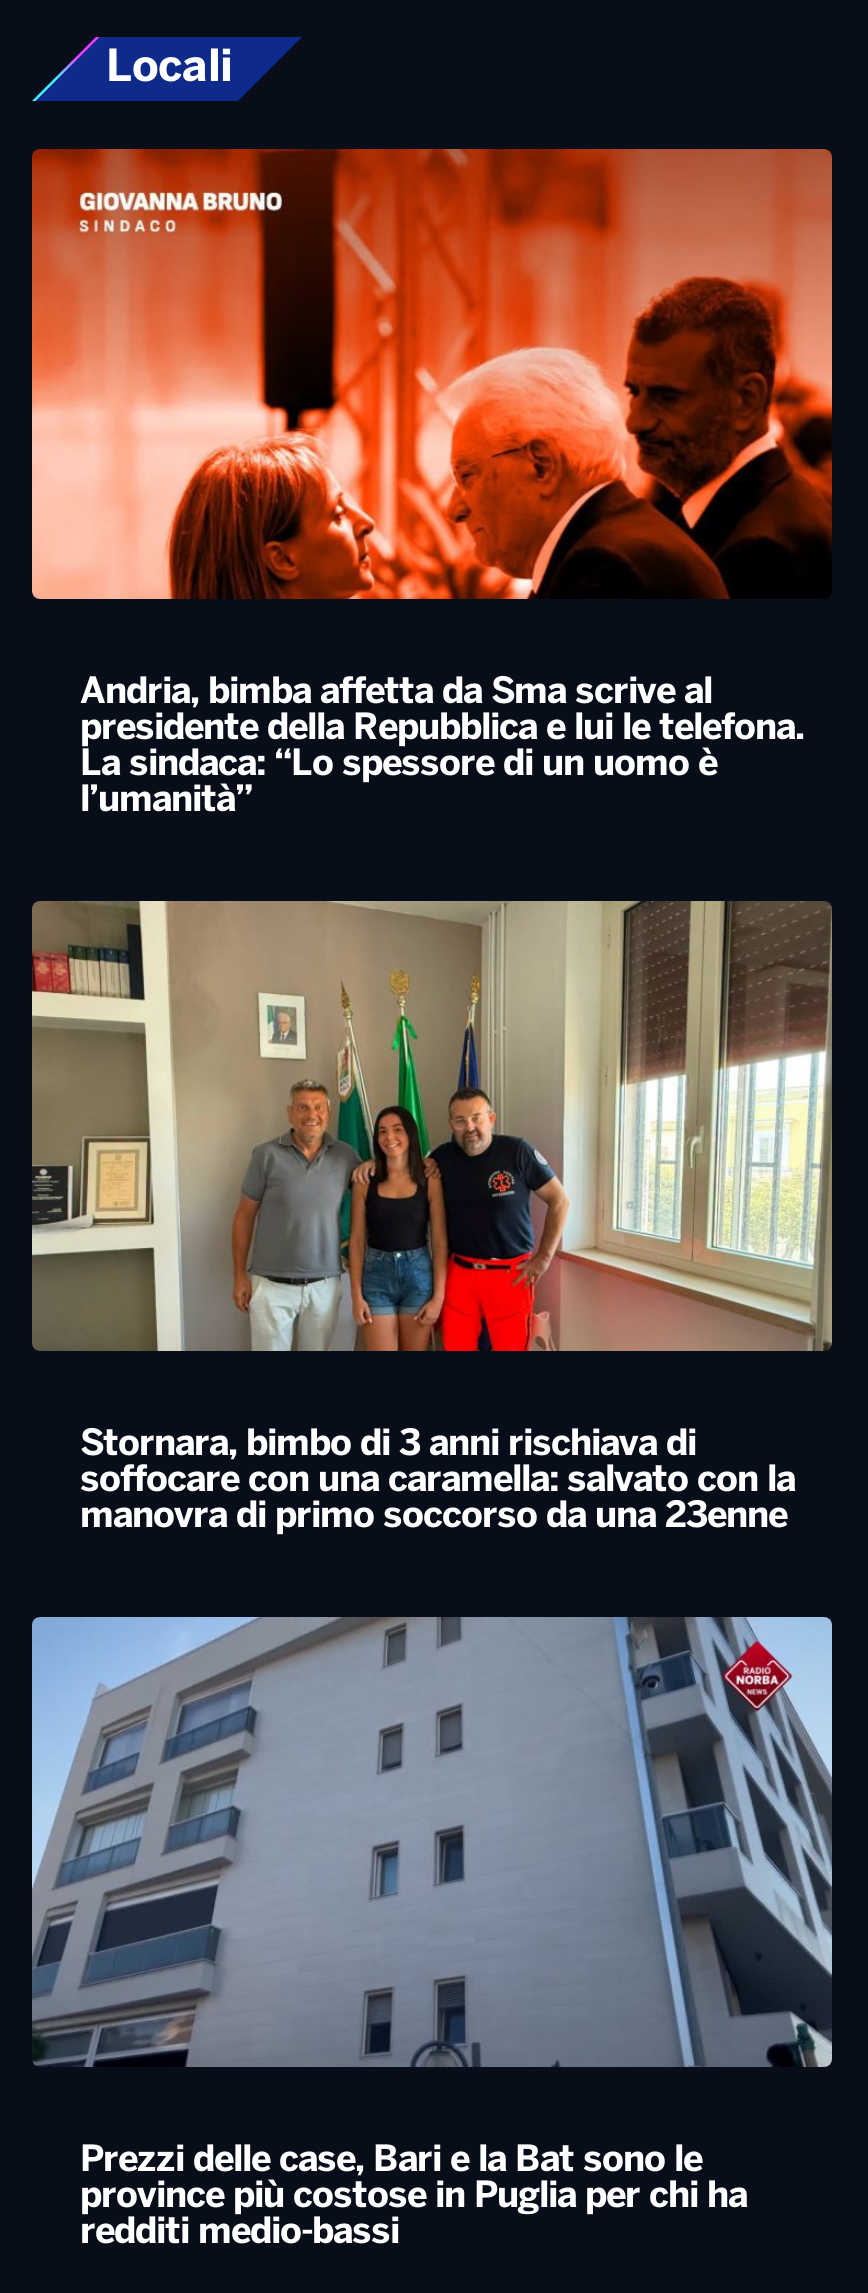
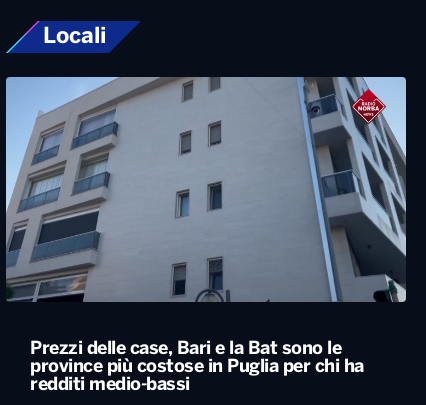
[30,148,834,819] [image] | Andria, bimba affetta da Sma scrive al | presidente della Repubblica e lui le telefona. | La sindaca: “Lo spessore di un uomo è | l’umanità” -> none
[30,898,834,1535] [image] | Stornara, bimbo di 3 anni rischiava di | soffocare con una caramella: salvato con la | manovra di primo soccorso da una 23enne -> none

